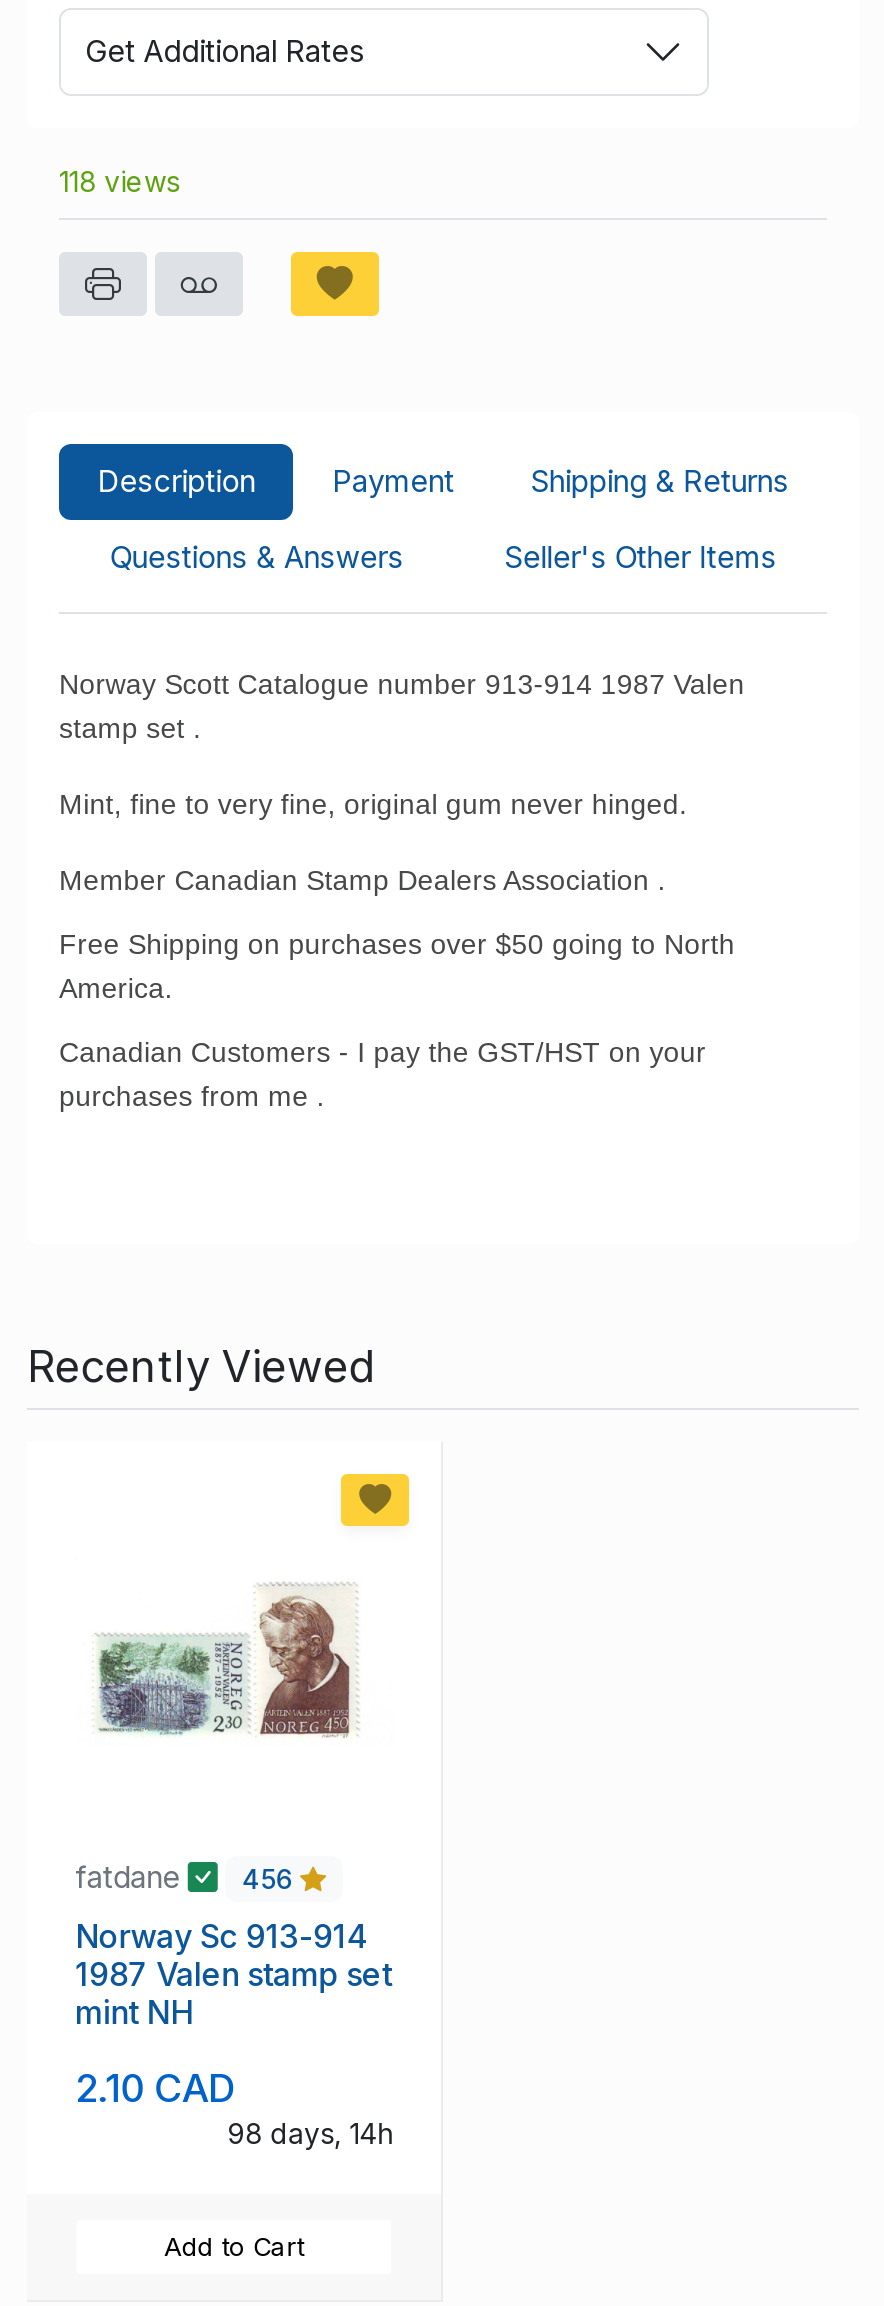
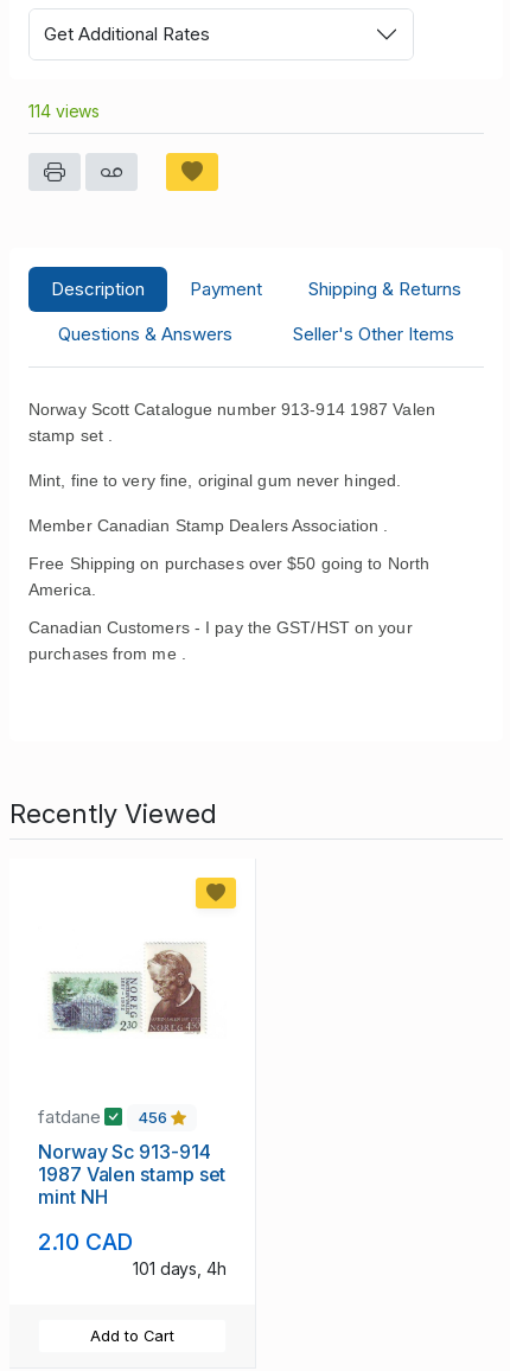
[59,163,180,197] 118 views -> [28,100,100,120] 114 views
[227,2115,393,2149] 98 days, 14h -> [133,1258,227,1278] 101 days, 4h

